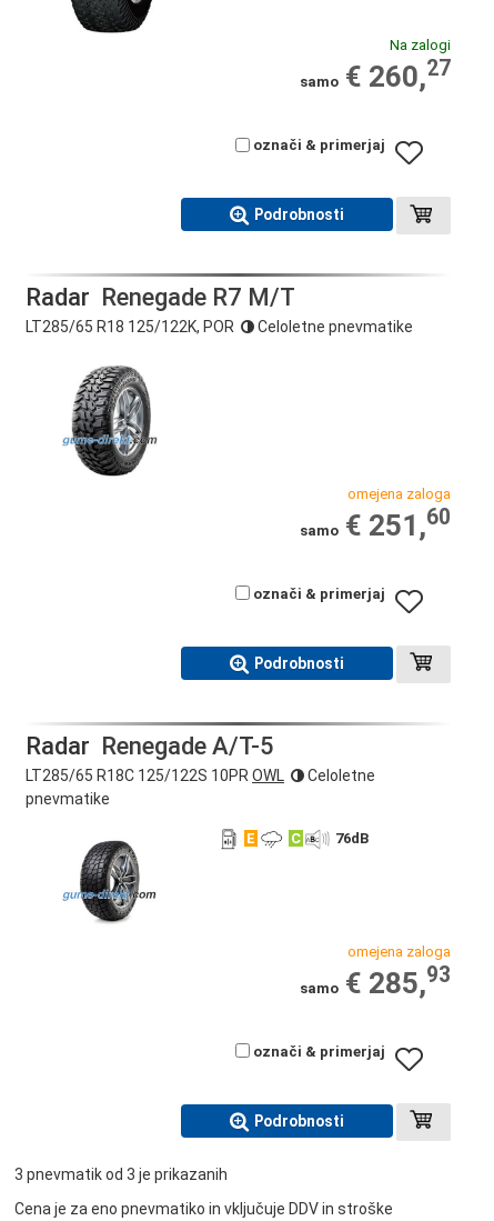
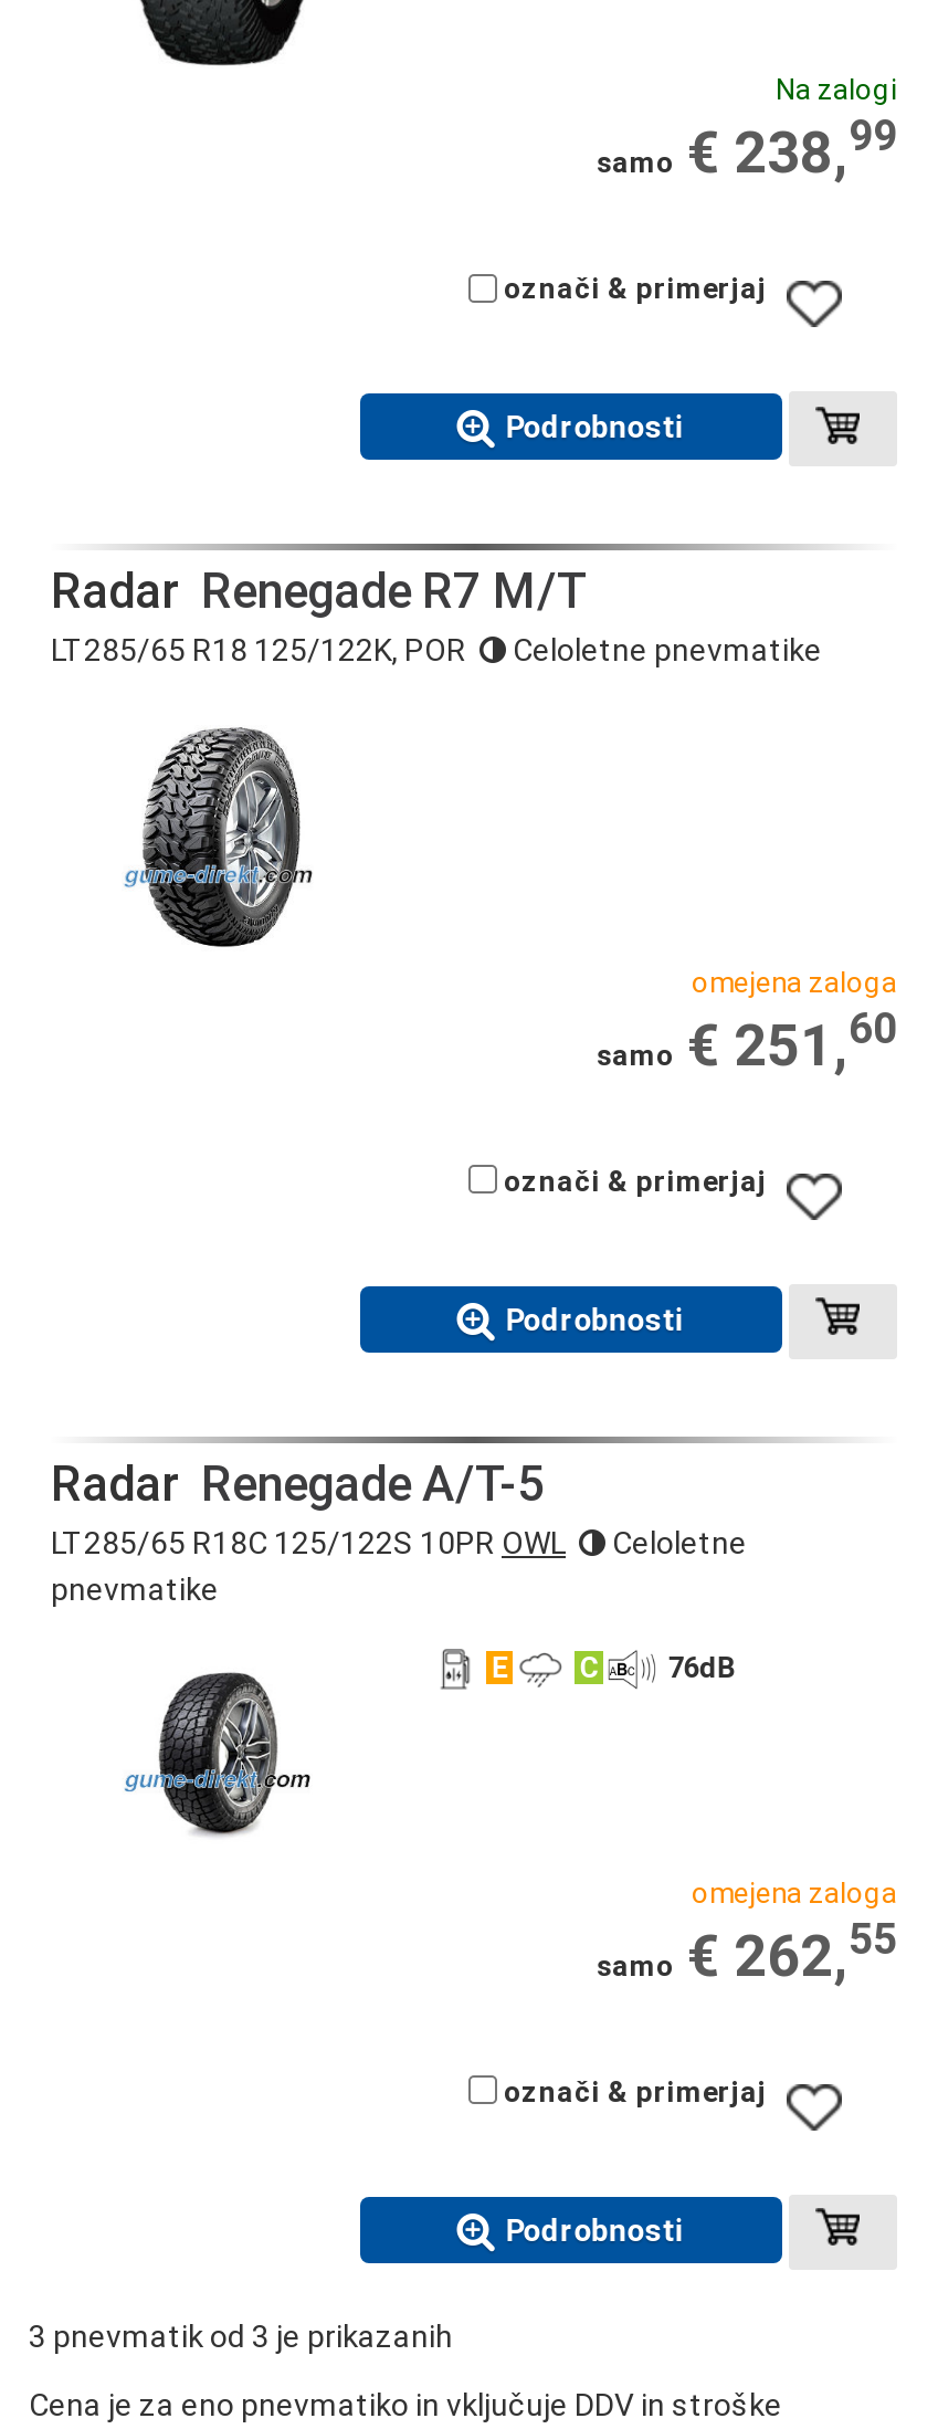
[300,56,451,94] samo € 260,27 -> [597,111,897,186] samo € 238,99
[300,962,451,1000] samo € 285,93 -> [597,1914,897,1989] samo € 262,55

